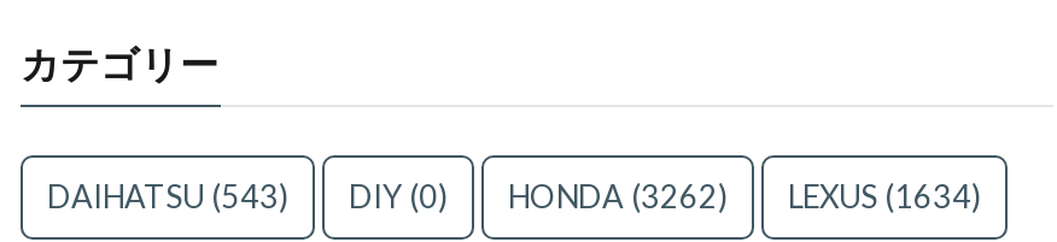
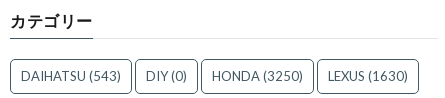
[508,177,728,215] HONDA (3262) -> [212,68,303,84] HONDA (3250)
[788,177,981,215] LEXUS (1634) -> [328,68,408,84] LEXUS (1630)

